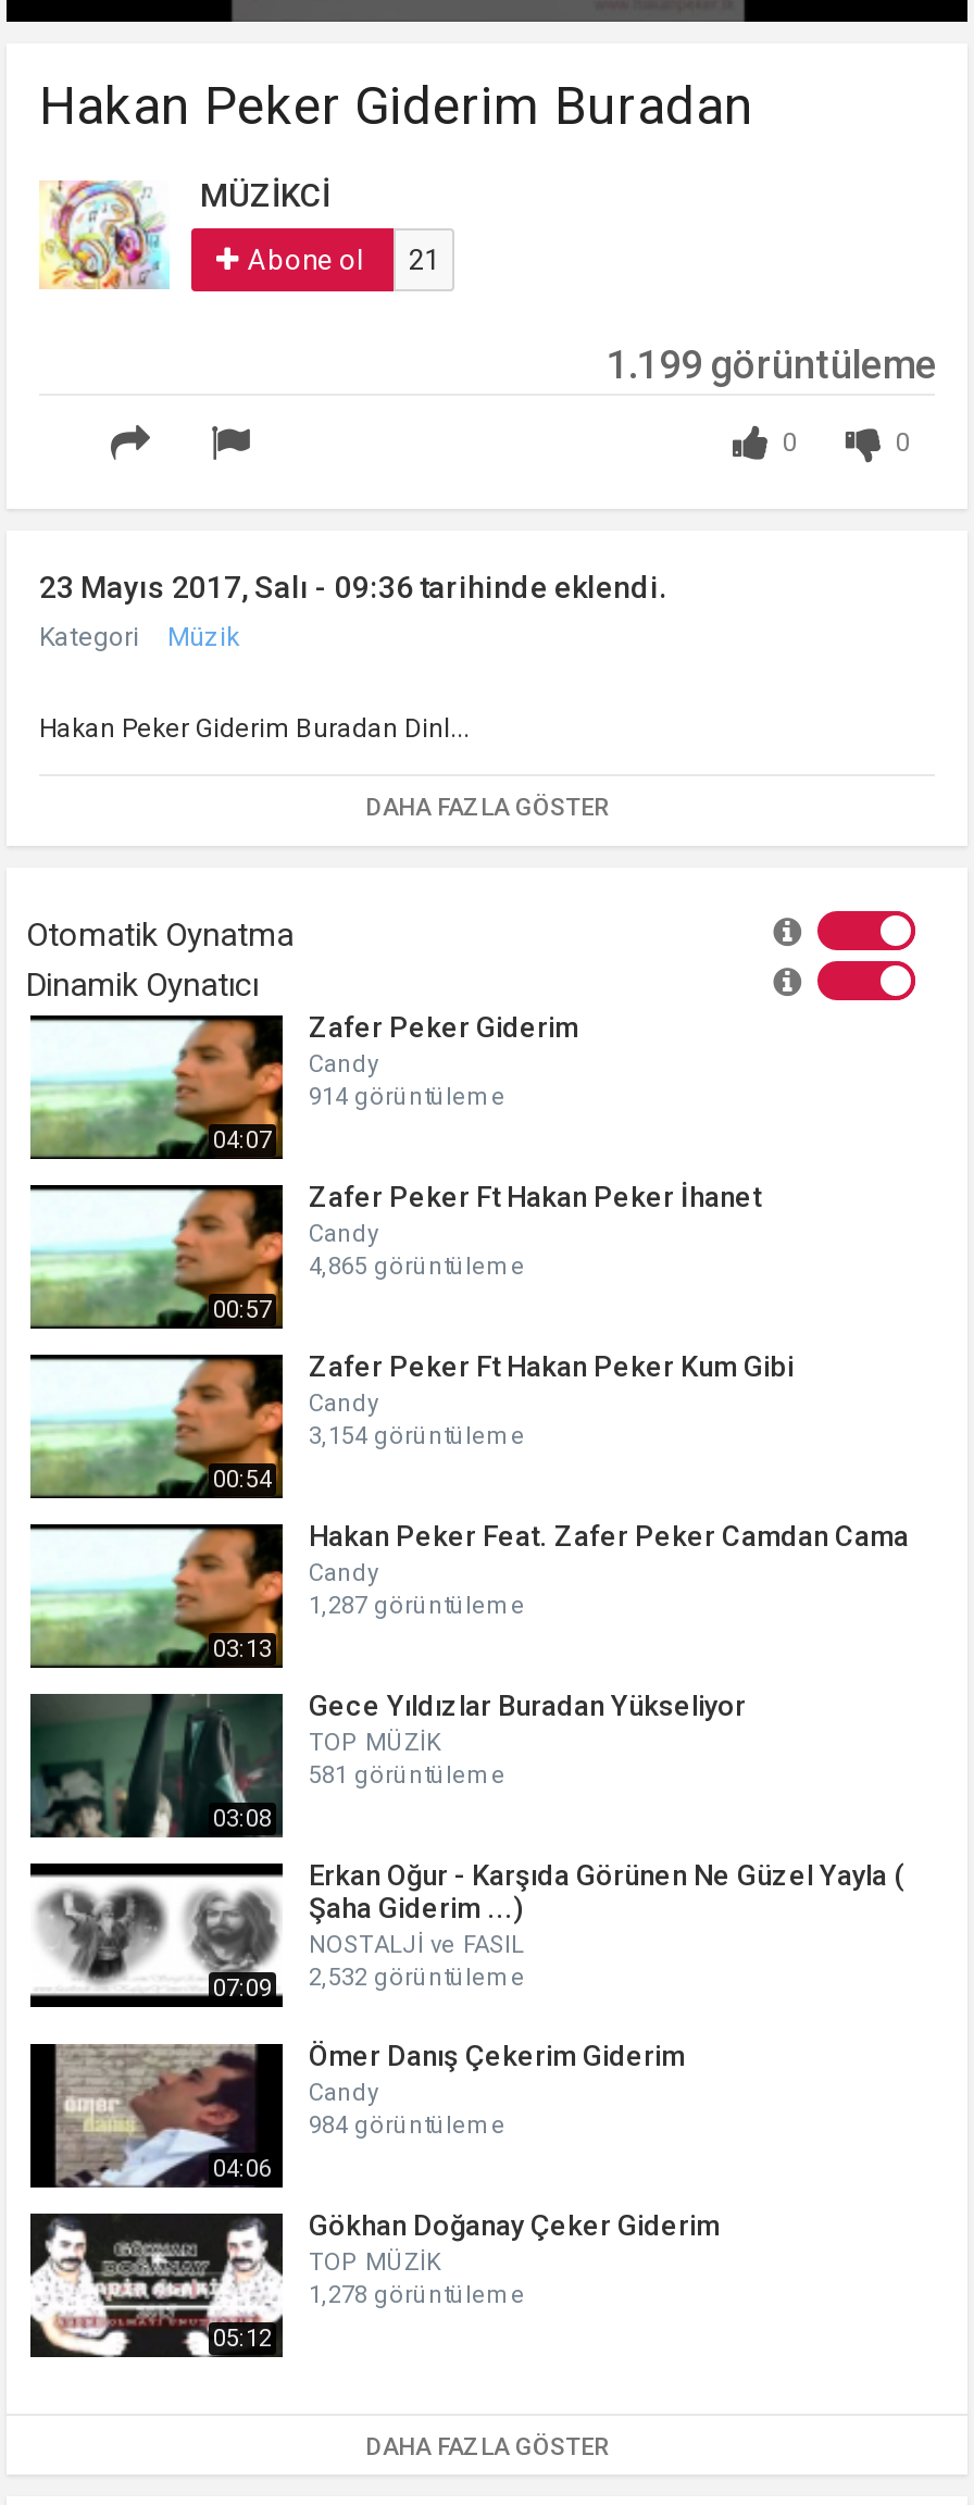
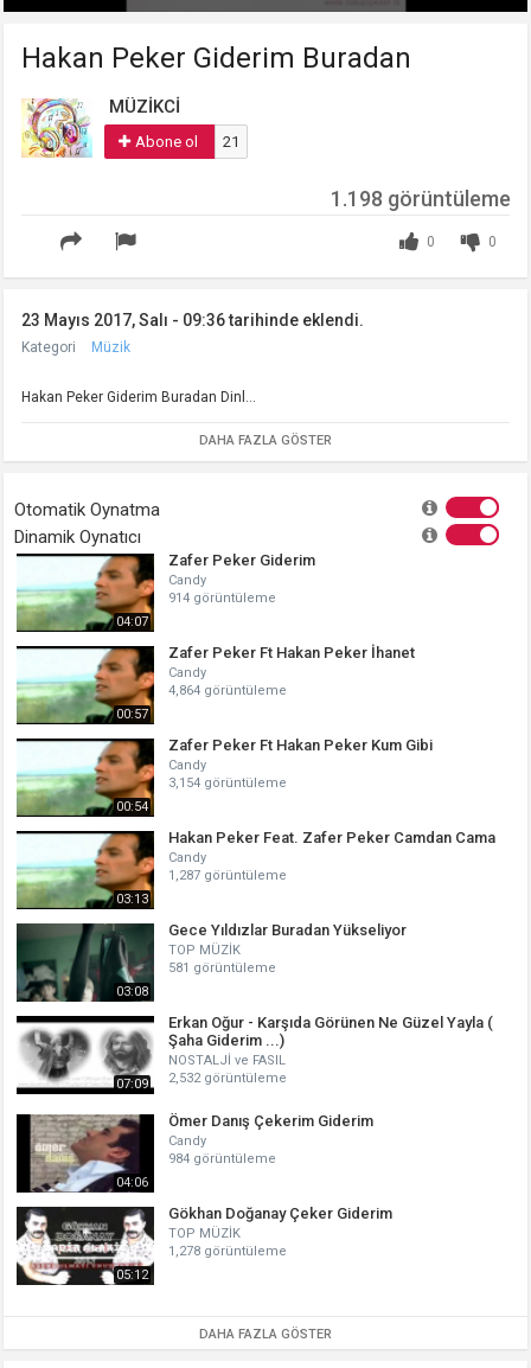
[607,341,937,387] 1.199 görüntüleme -> [331,186,511,211] 1.198 görüntüleme
[309,1252,526,1281] 4,865 görüntüleme -> [168,683,287,698] 4,864 görüntüleme

